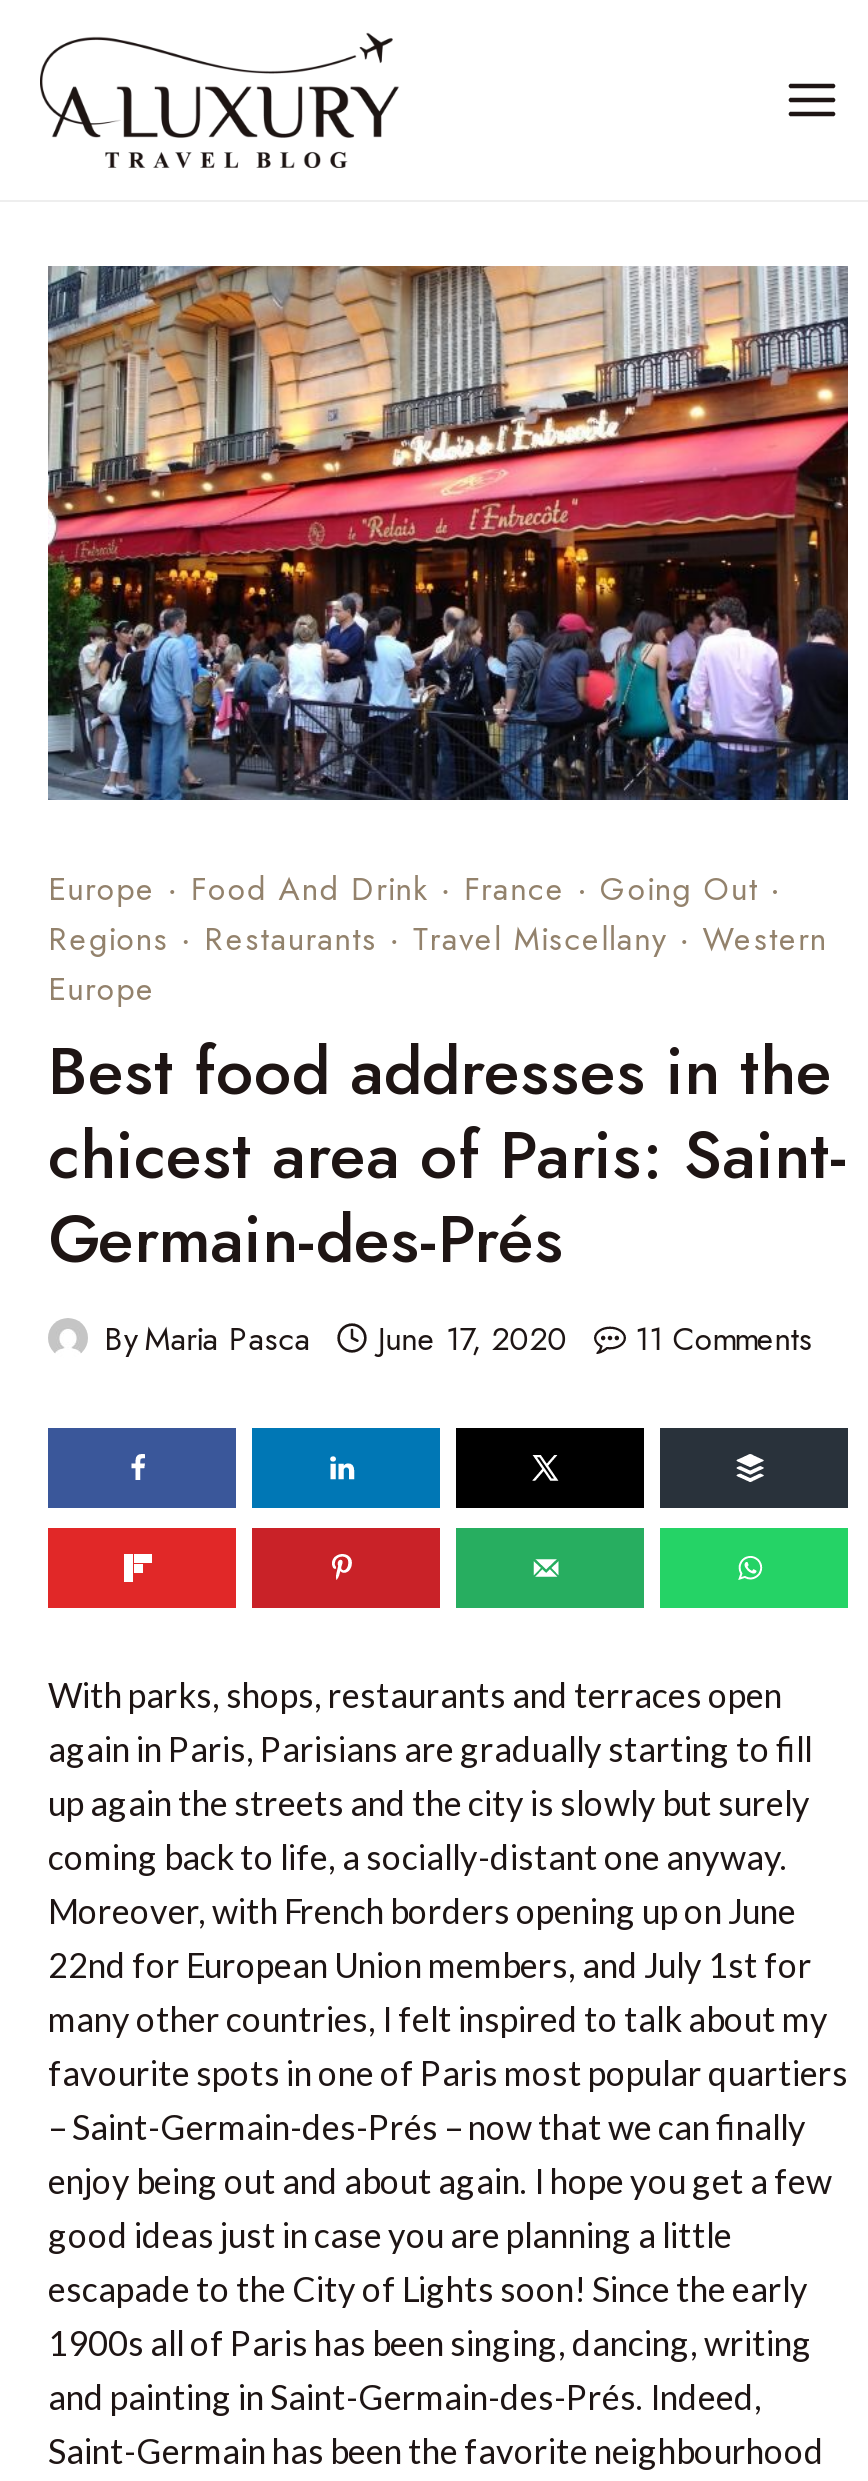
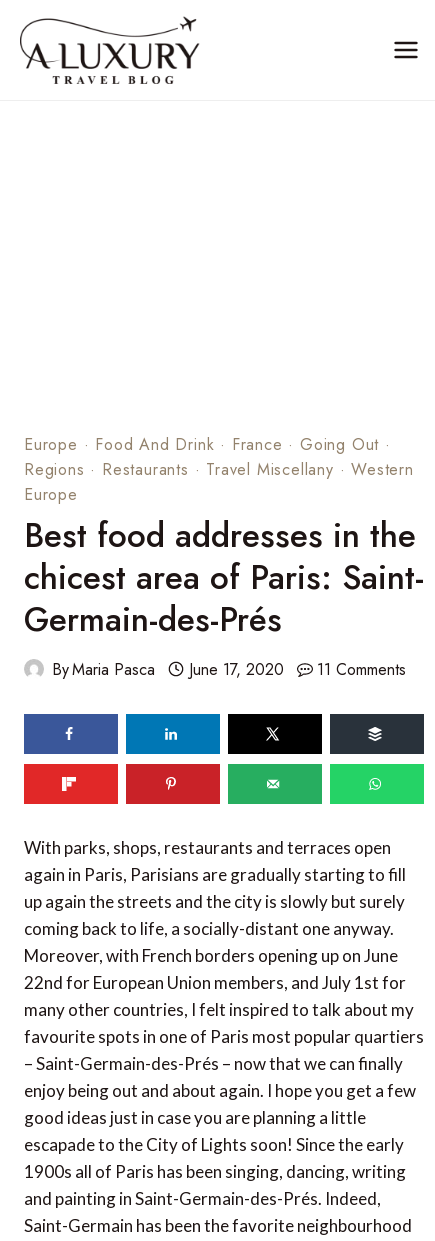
[46,264,850,802] [image] -> none

